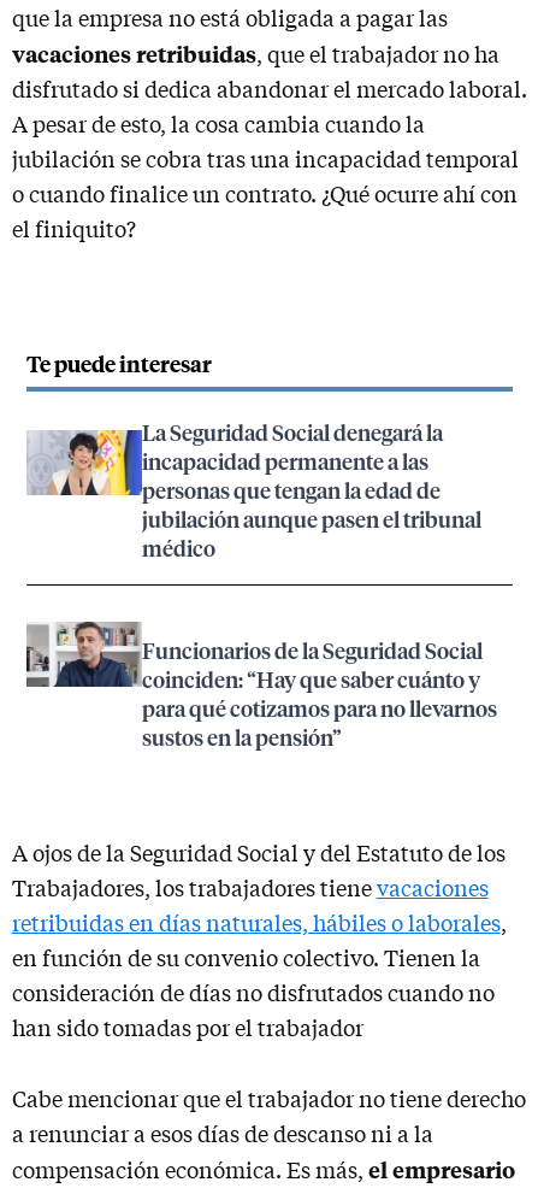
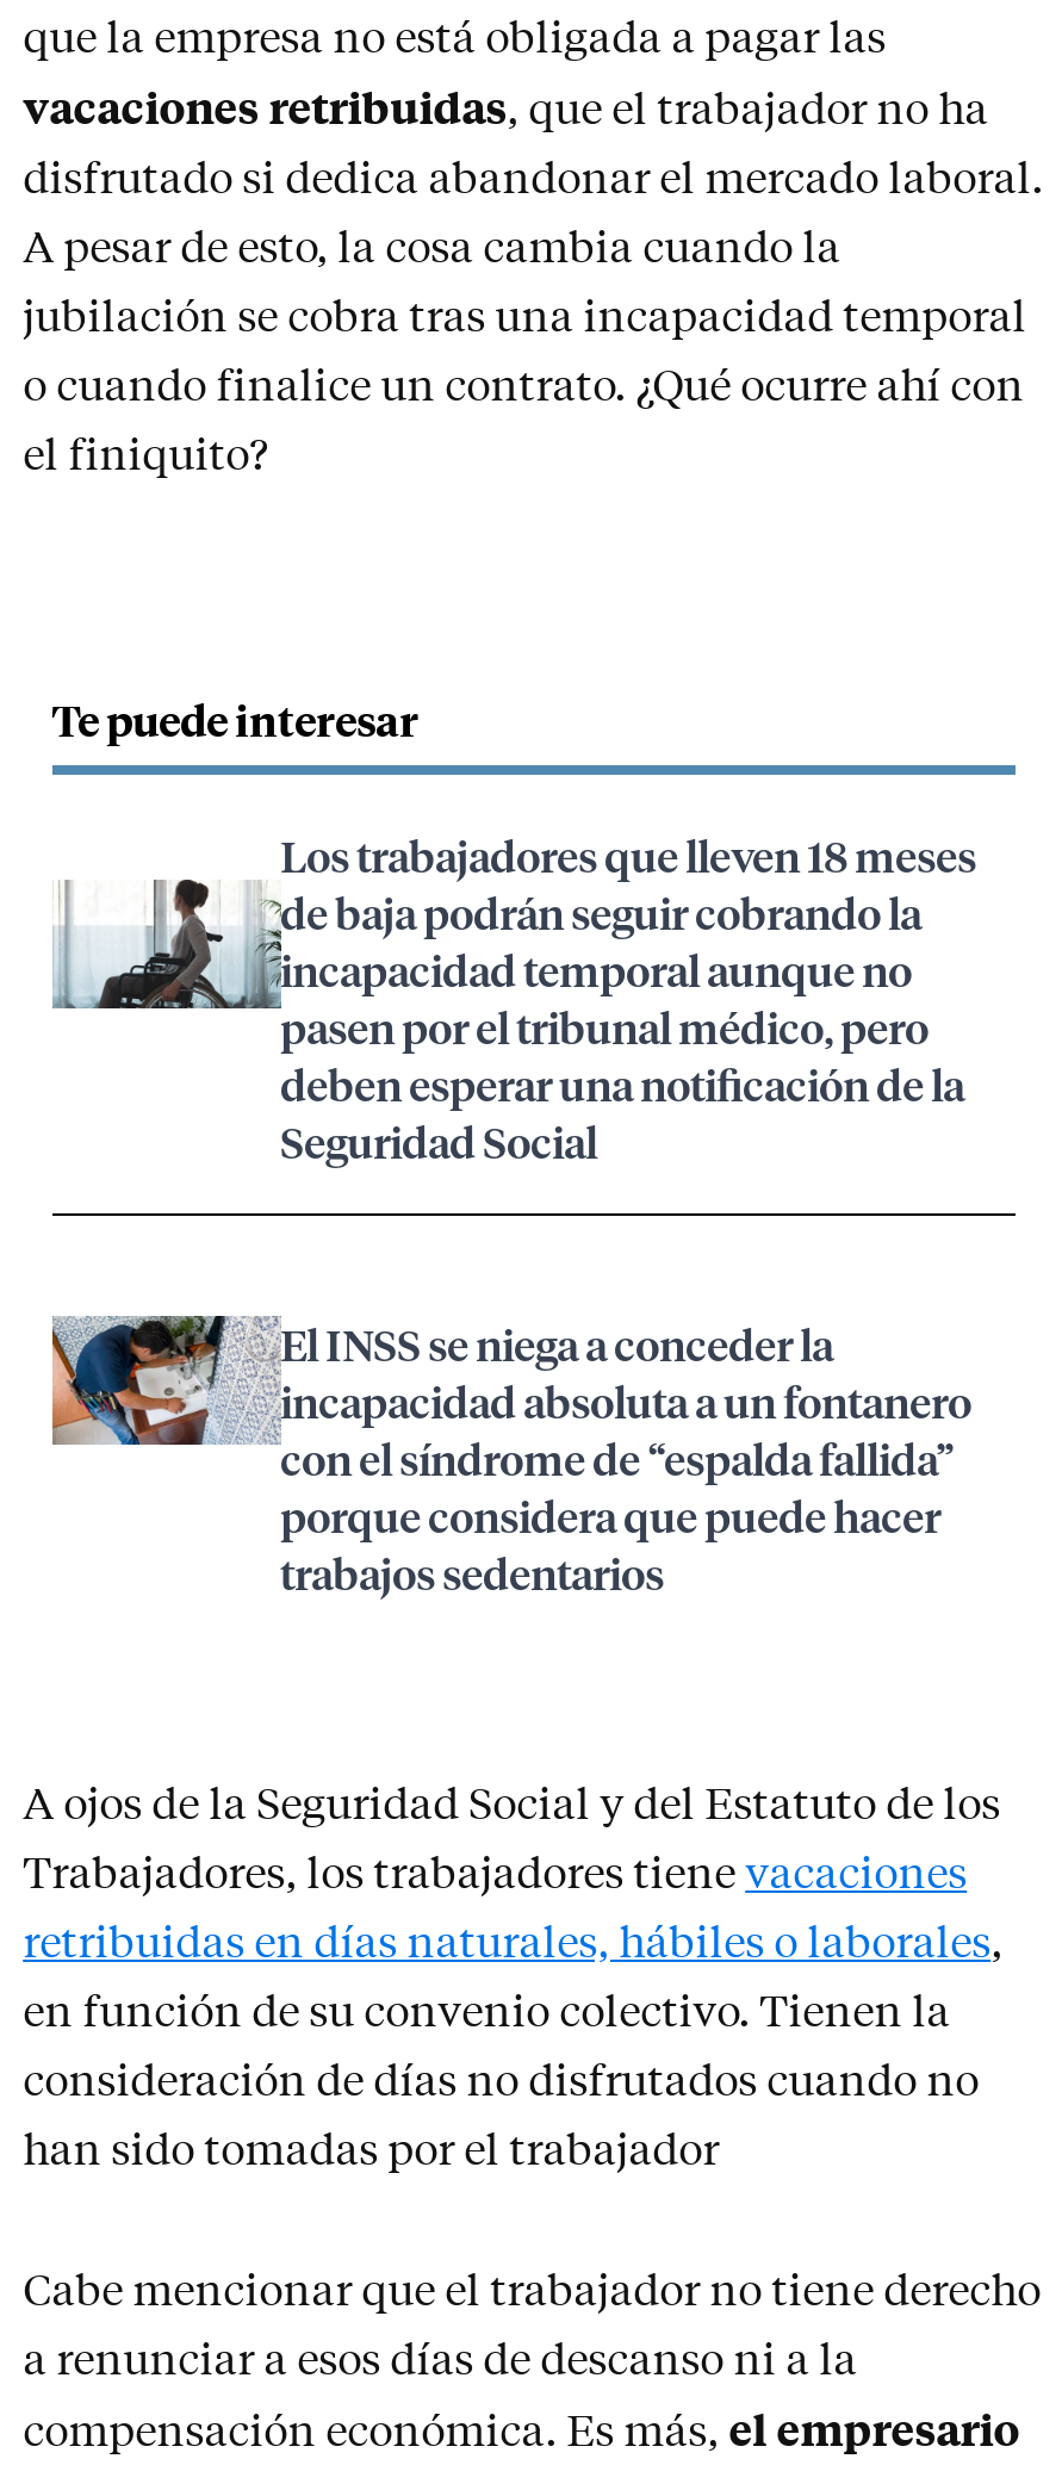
[26,418,481,562] [image] | La Seguridad Social denegará la | incapacidad permanente a las | personas que tengan la edad de | jubilación aunque pasen el tribunal | médico -> [52,827,976,1168] [image] | Los trabajadores que lleven 18 meses | de baja podrán seguir cobrando la | incapacidad temporal aunque no | pasen por el tribunal médico, pero | deben esperar una notificación de la | Seguridad Social
[25,613,497,751] [image] | Funcionarios de la Seguridad Social | coinciden: “Hay que saber cuánto y | para qué cotizamos para no llevarnos | sustos en la pensión” -> [50,1314,972,1600] [image] | El INSS se niega a conceder la | incapacidad absoluta a un fontanero | con el síndrome de “espalda fallida” | porque considera que puede hacer | trabajos sedentarios

